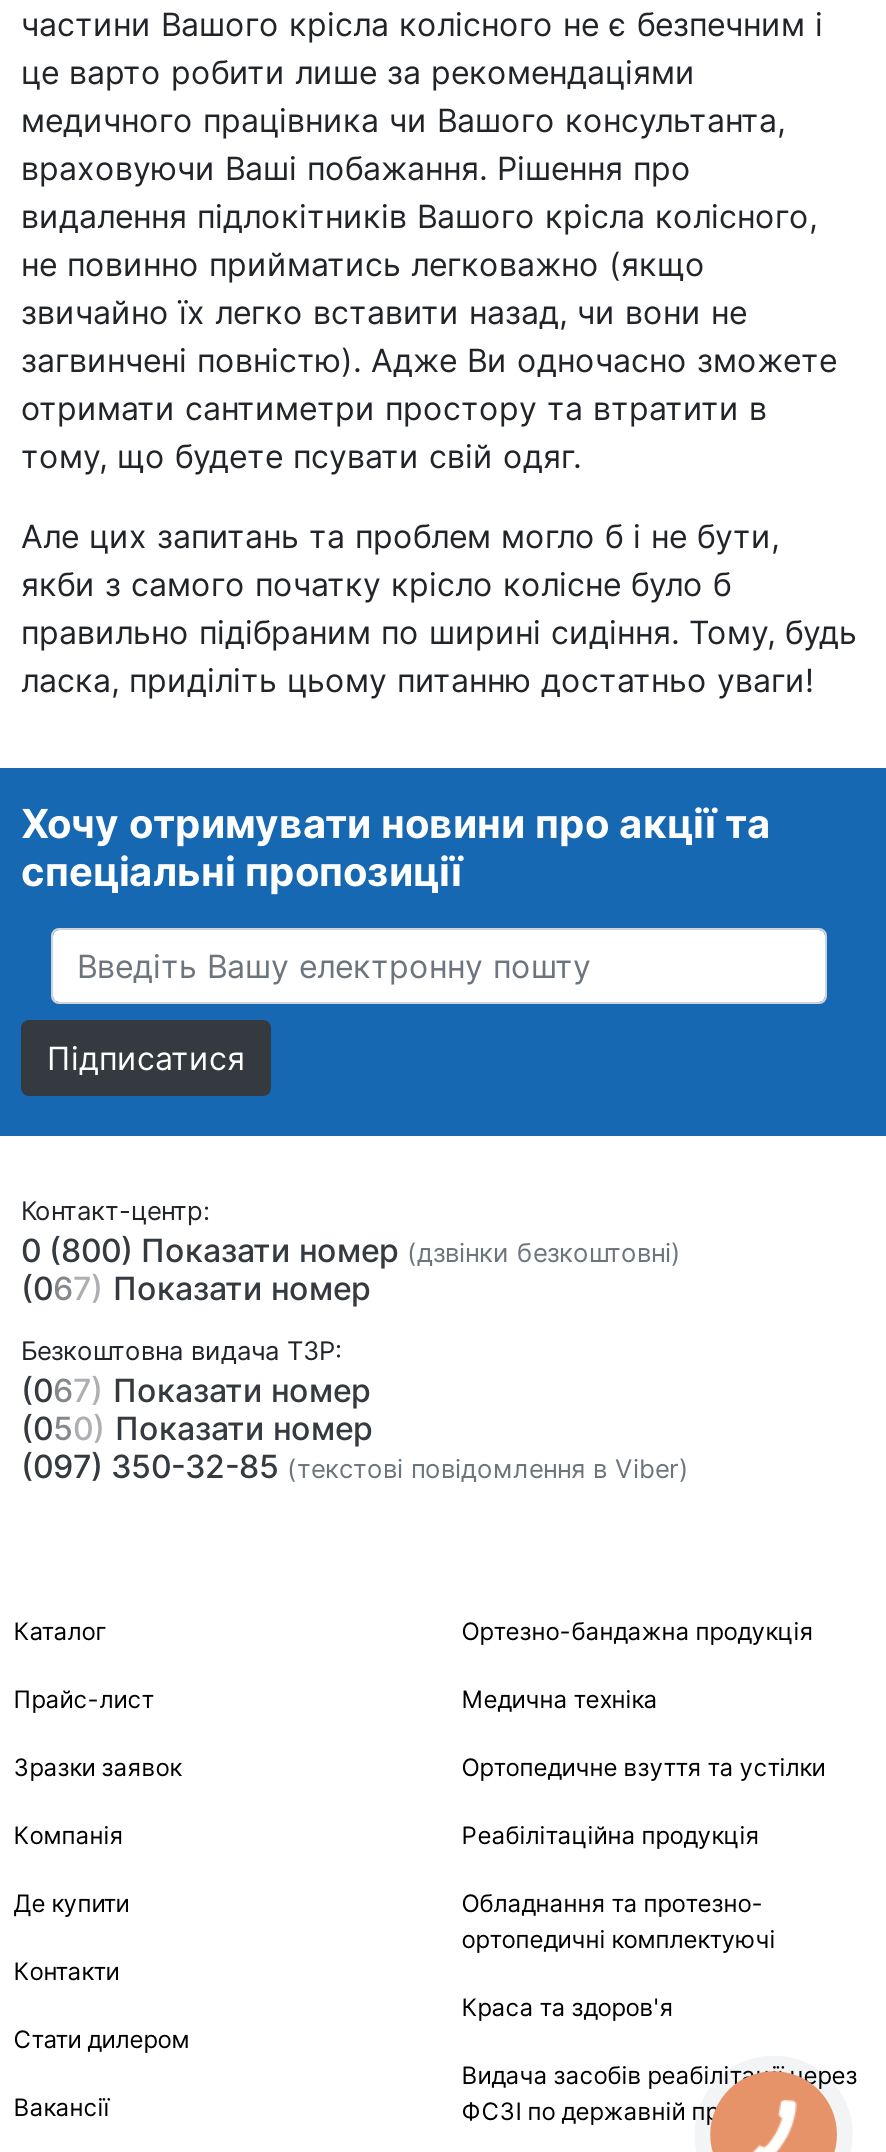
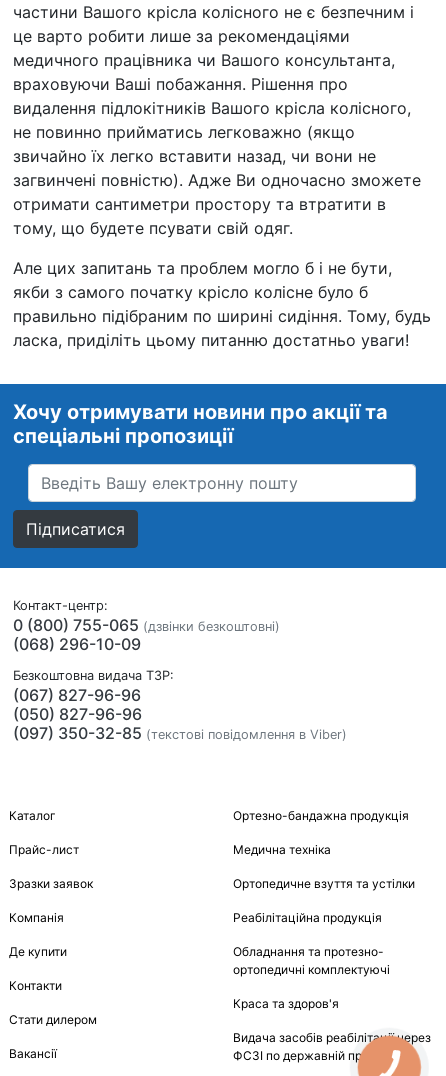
[21,1230,681,1308] 0 (800) Показати номер (дзвінки безкоштовні) | (067) Показати номер -> [13,615,280,654] 0 (800) 755-065 (дзвінки безкоштовні) | (068) 296-10-09
[21,1370,373,1448] (067) Показати номер | (050) Показати номер -> [13,685,142,724] (067) 827-96-96 | (050) 827-96-96

